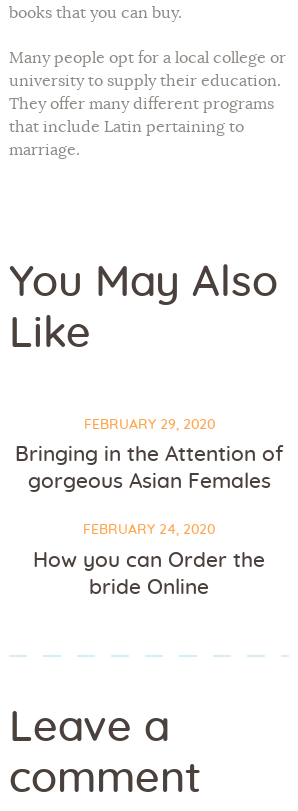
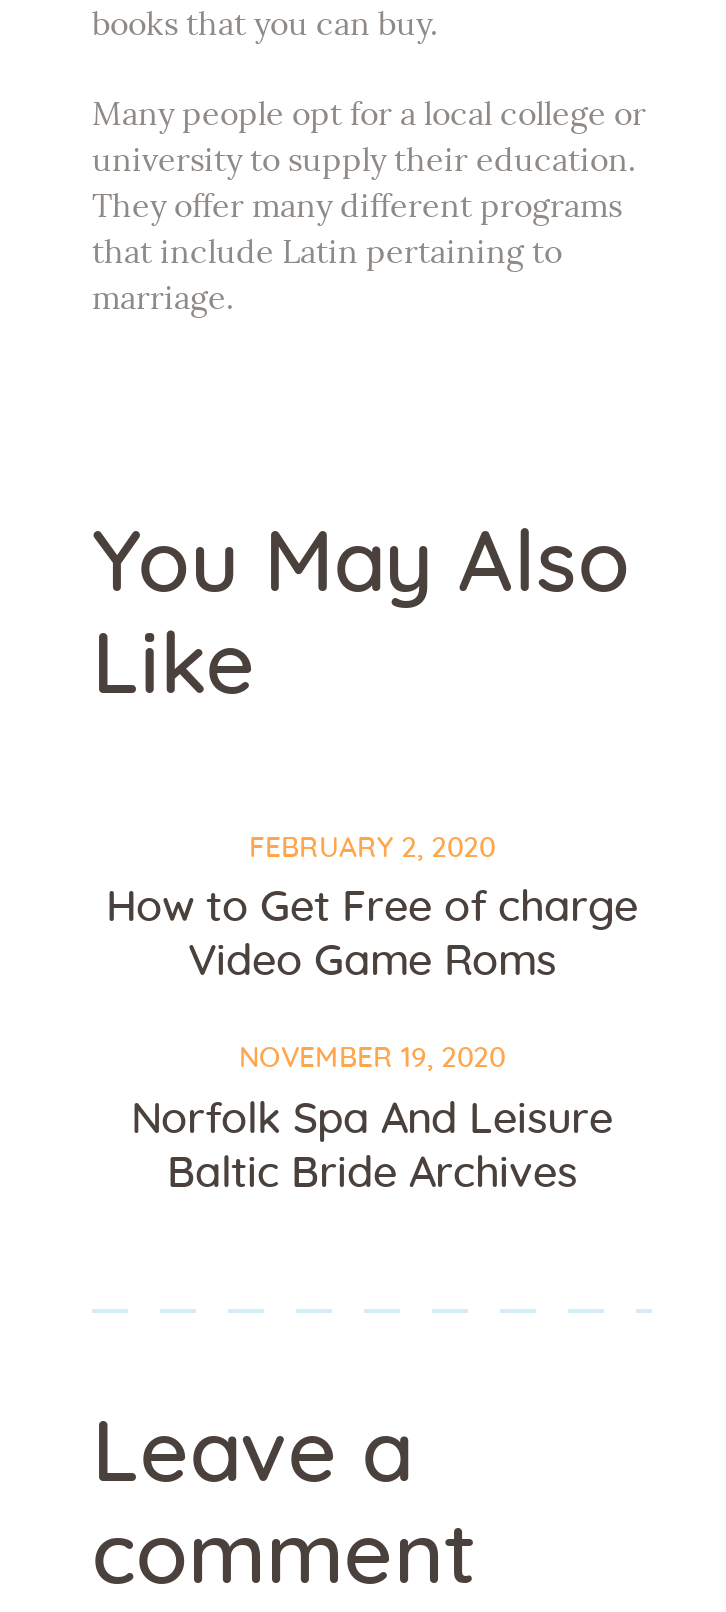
[83,418,214,432] FEBRUARY 29, 2020 -> [249,835,495,863] FEBRUARY 2, 2020
[15,444,283,492] Bringing in the Attention of | gorgeous Asian Females -> [106,888,638,984] How to Get Free of charge | Video Game Roms
[83,523,215,537] FEBRUARY 24, 2020 -> [239,1046,505,1074] NOVEMBER 19, 2020
[33,550,265,598] How you can Order the | bride Online -> [131,1098,613,1194] Norfolk Spa And Leisure | Baltic Bride Archives

